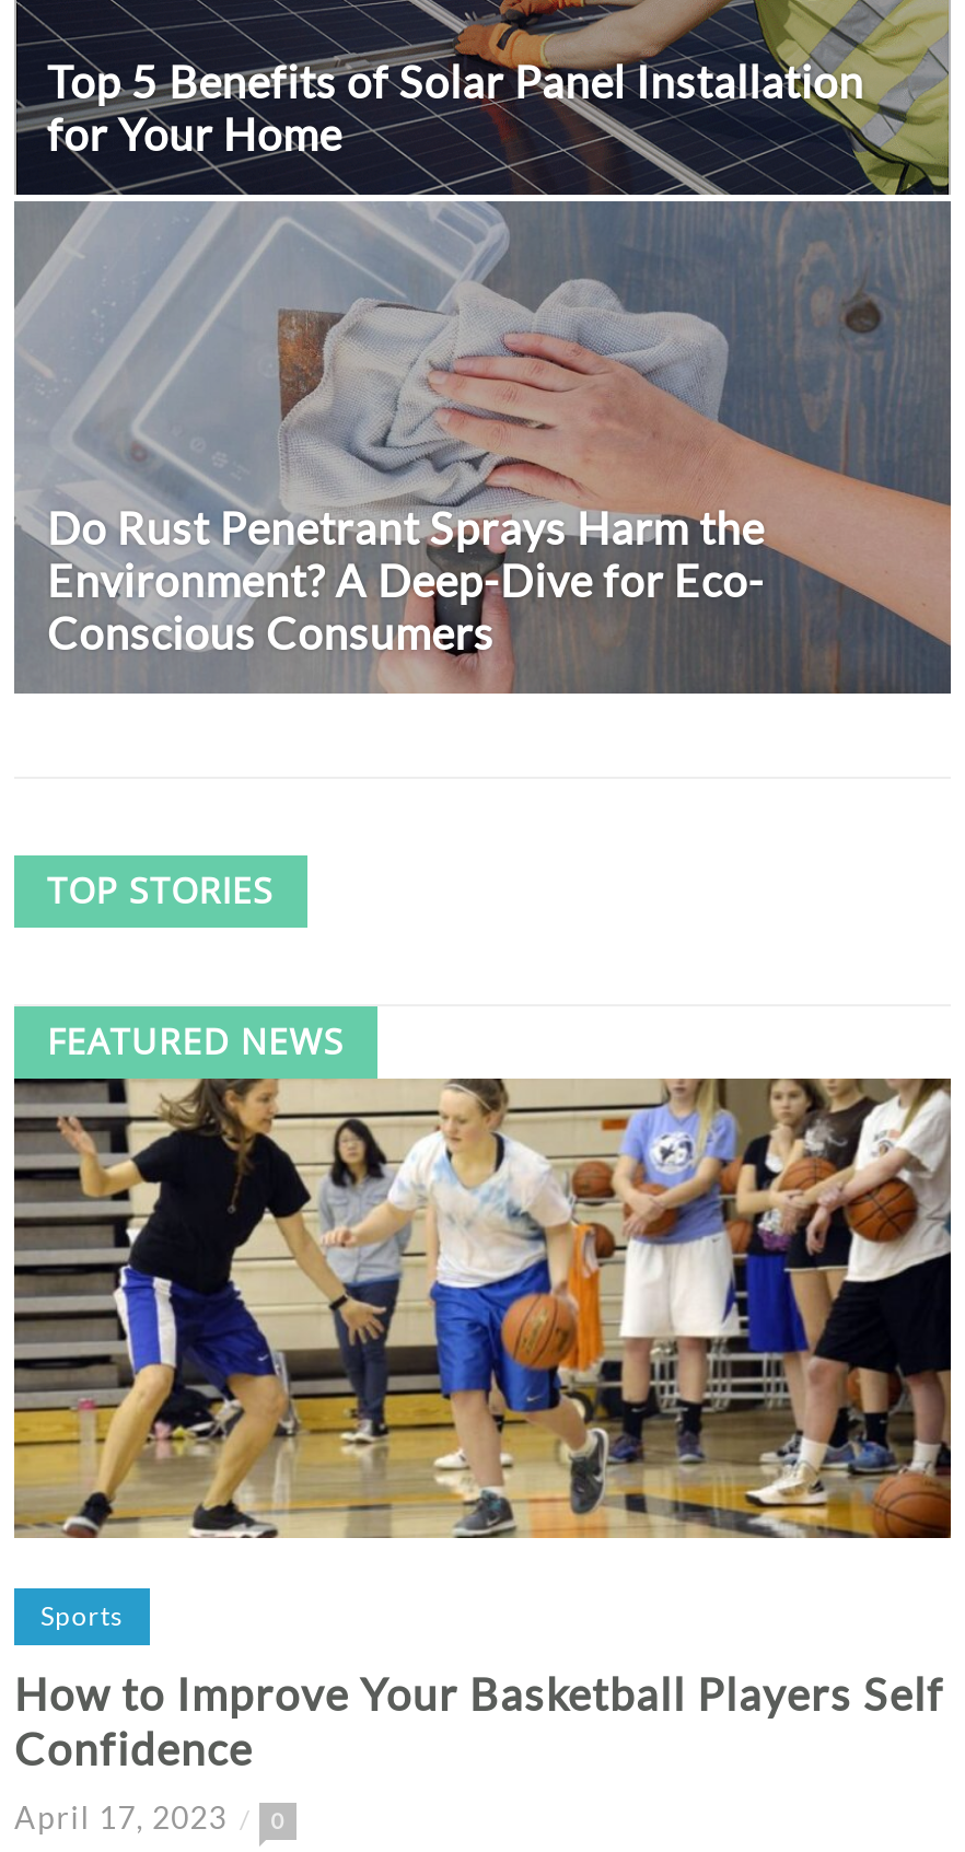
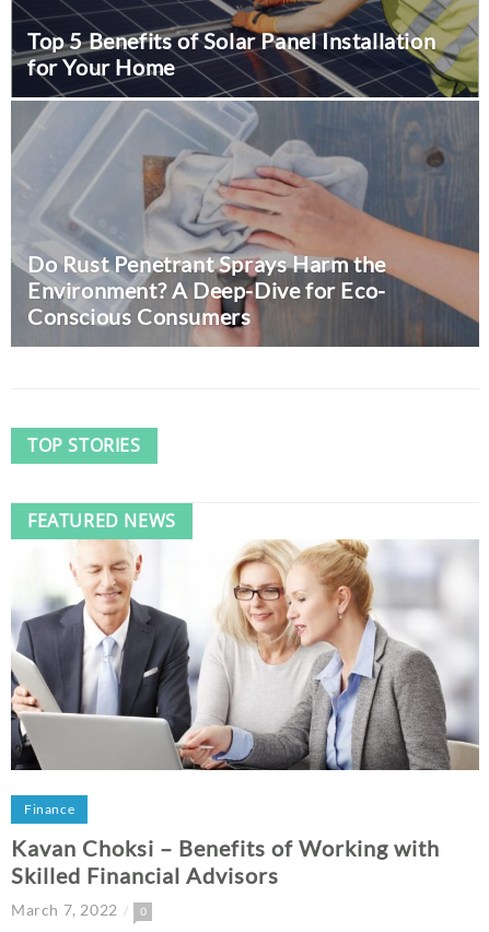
[12,1076,953,1633] [image] | Sports -> [10,538,479,817] [image] | Finance
[14,1668,944,1775] How to Improve Your Basketball Players Self | Confidence -> [11,835,440,888] Kavan Choksi – Benefits of Working with | Skilled Financial Advisors
[14,1799,285,1837] April 17, 2023 0 -> [11,900,147,919] March 7, 2022 0

